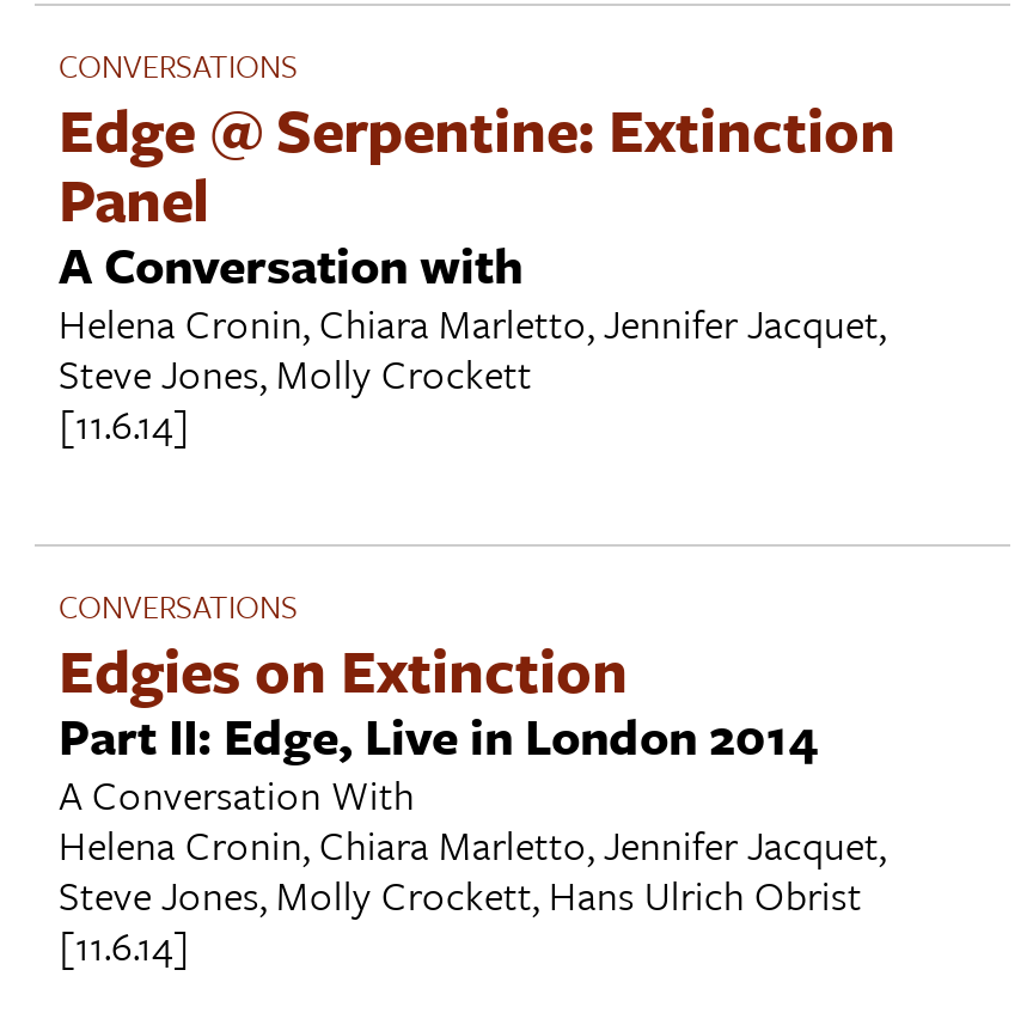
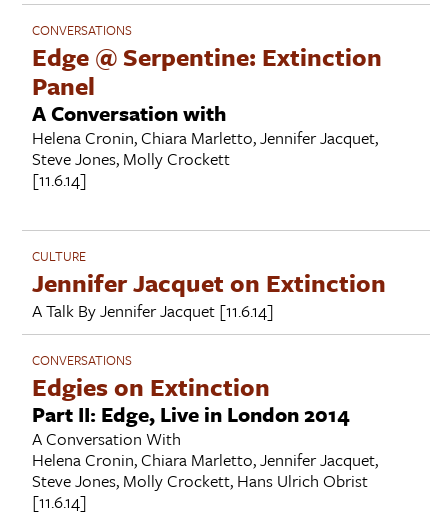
none -> [32,246,386,323] CULTURE | Jennifer Jacquet on Extinction | A Talk ByJennifer Jacquet [11.6.14]

